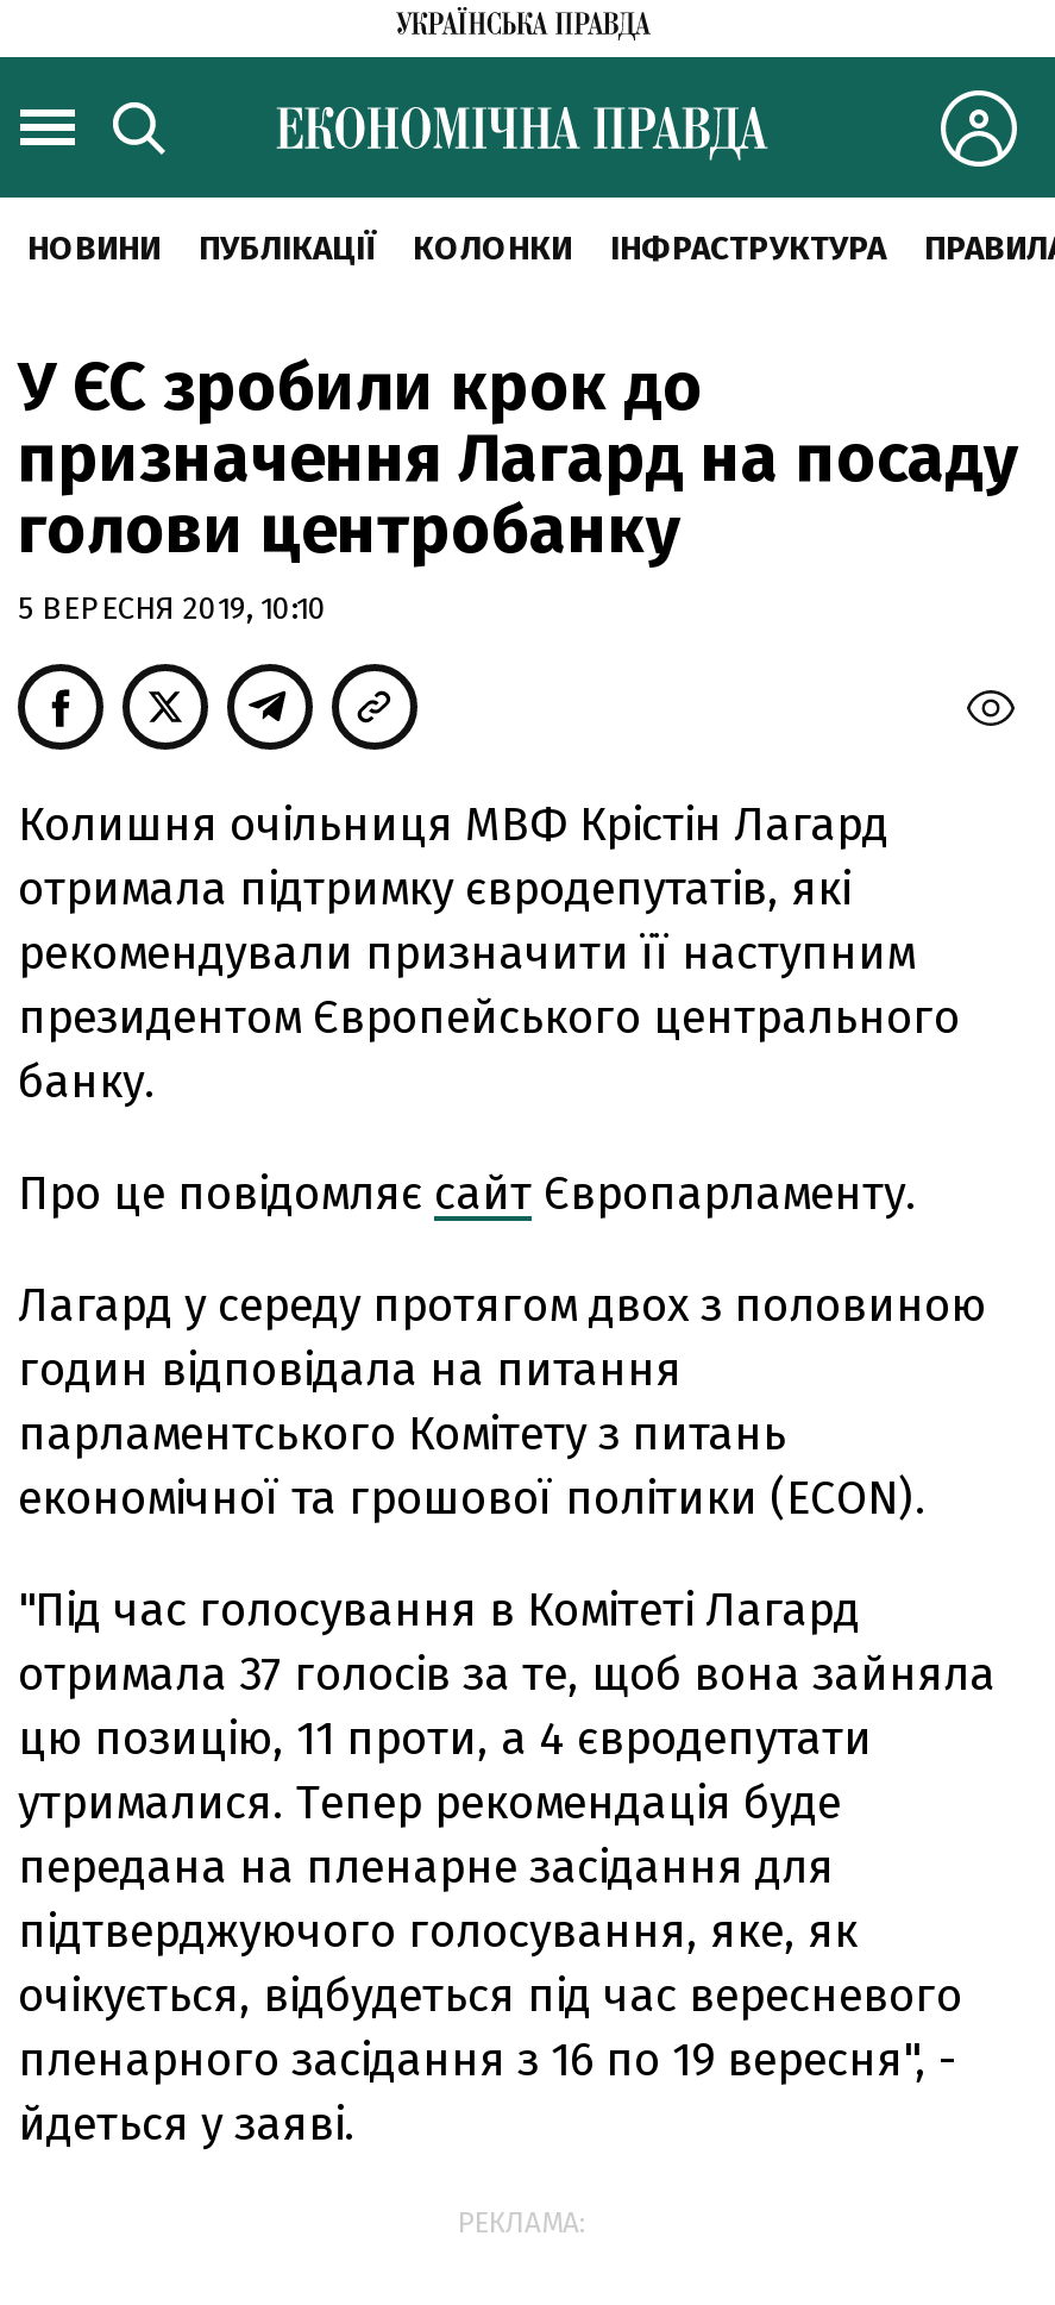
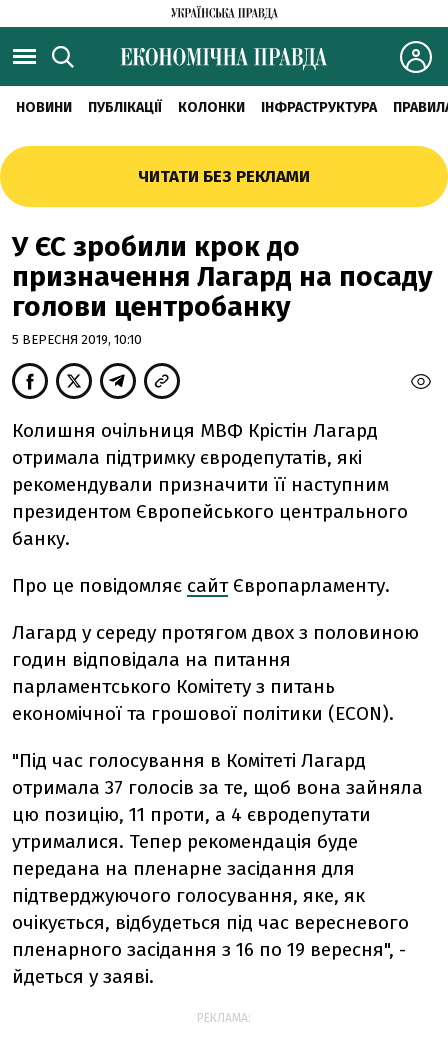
none -> [138,166,310,187] ЧИТАТИ БЕЗ РЕКЛАМИ

